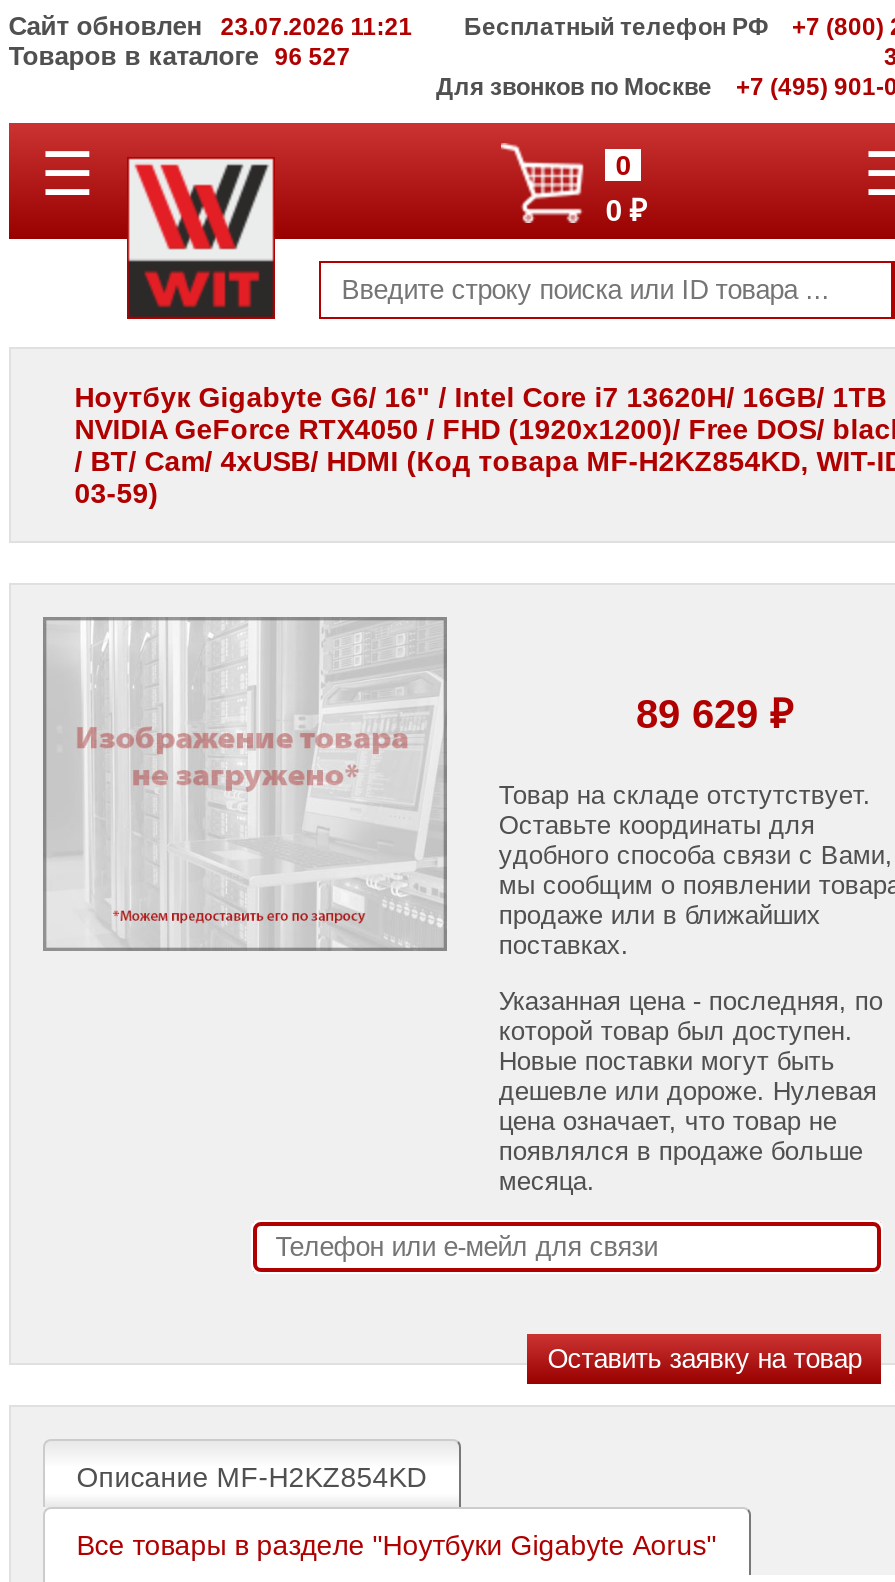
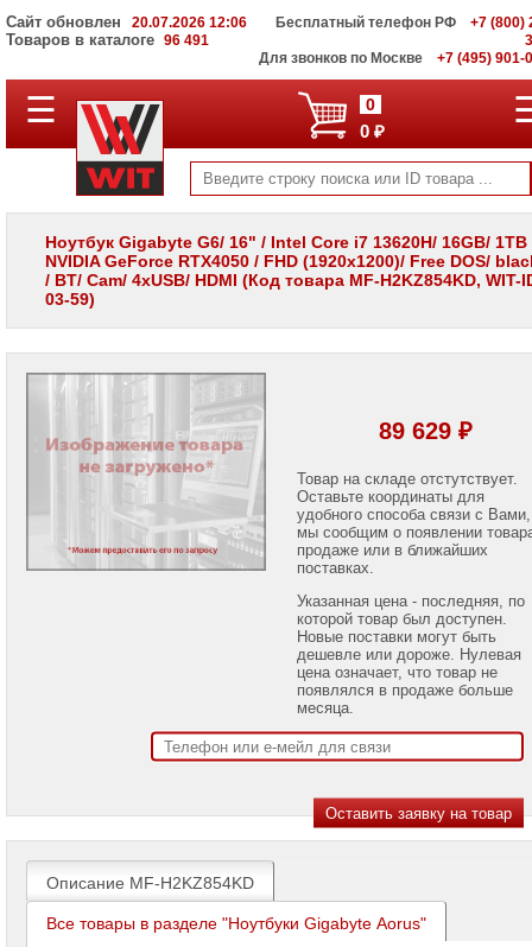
[9,11,413,41] Сайт обновлен 23.07.2026 11:21 -> [6,13,247,31] Сайт обновлен 20.07.2026 12:06
[9,41,351,71] Товаров в каталоге 96 527 -> [6,31,209,49] Товаров в каталоге 96 491

